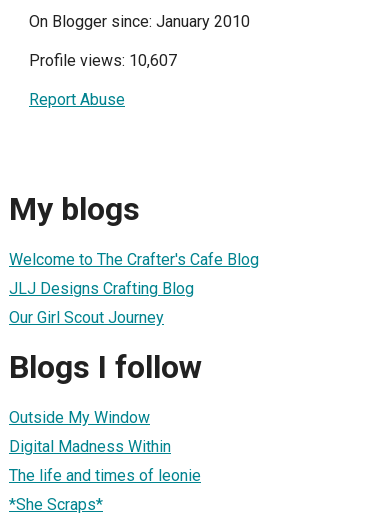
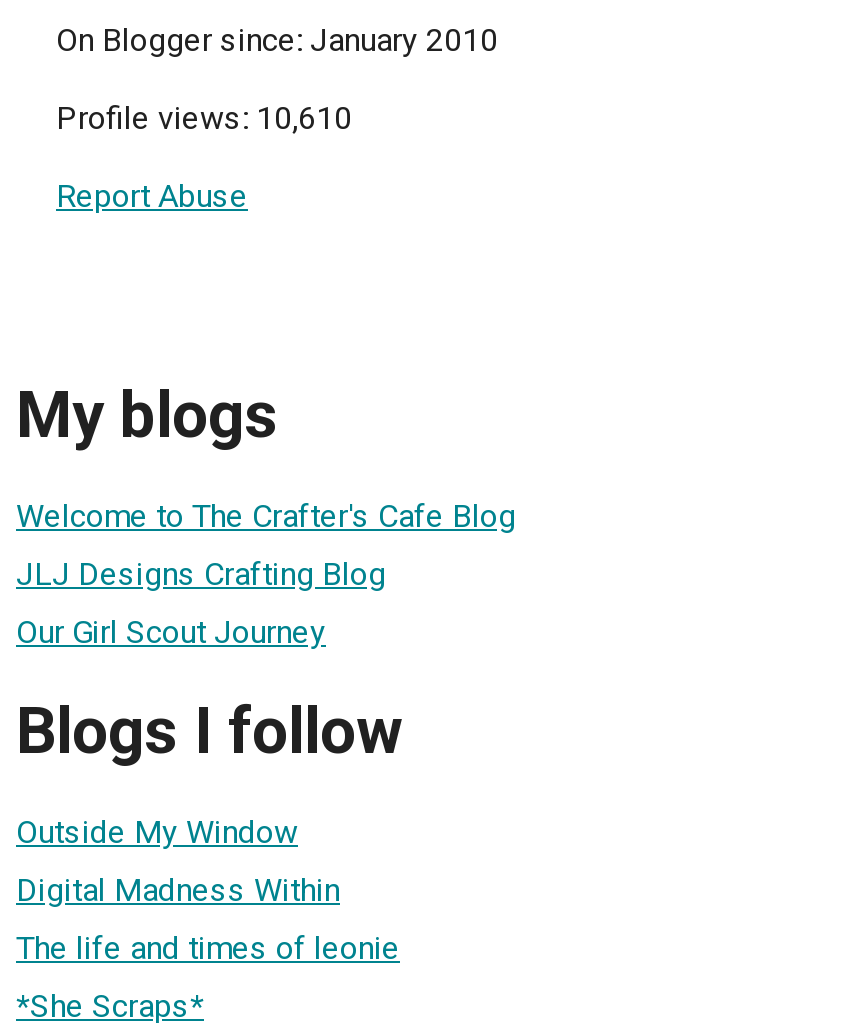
[29,51,177,70] Profile views: 10,607 -> [56,99,352,137] Profile views: 10,610

